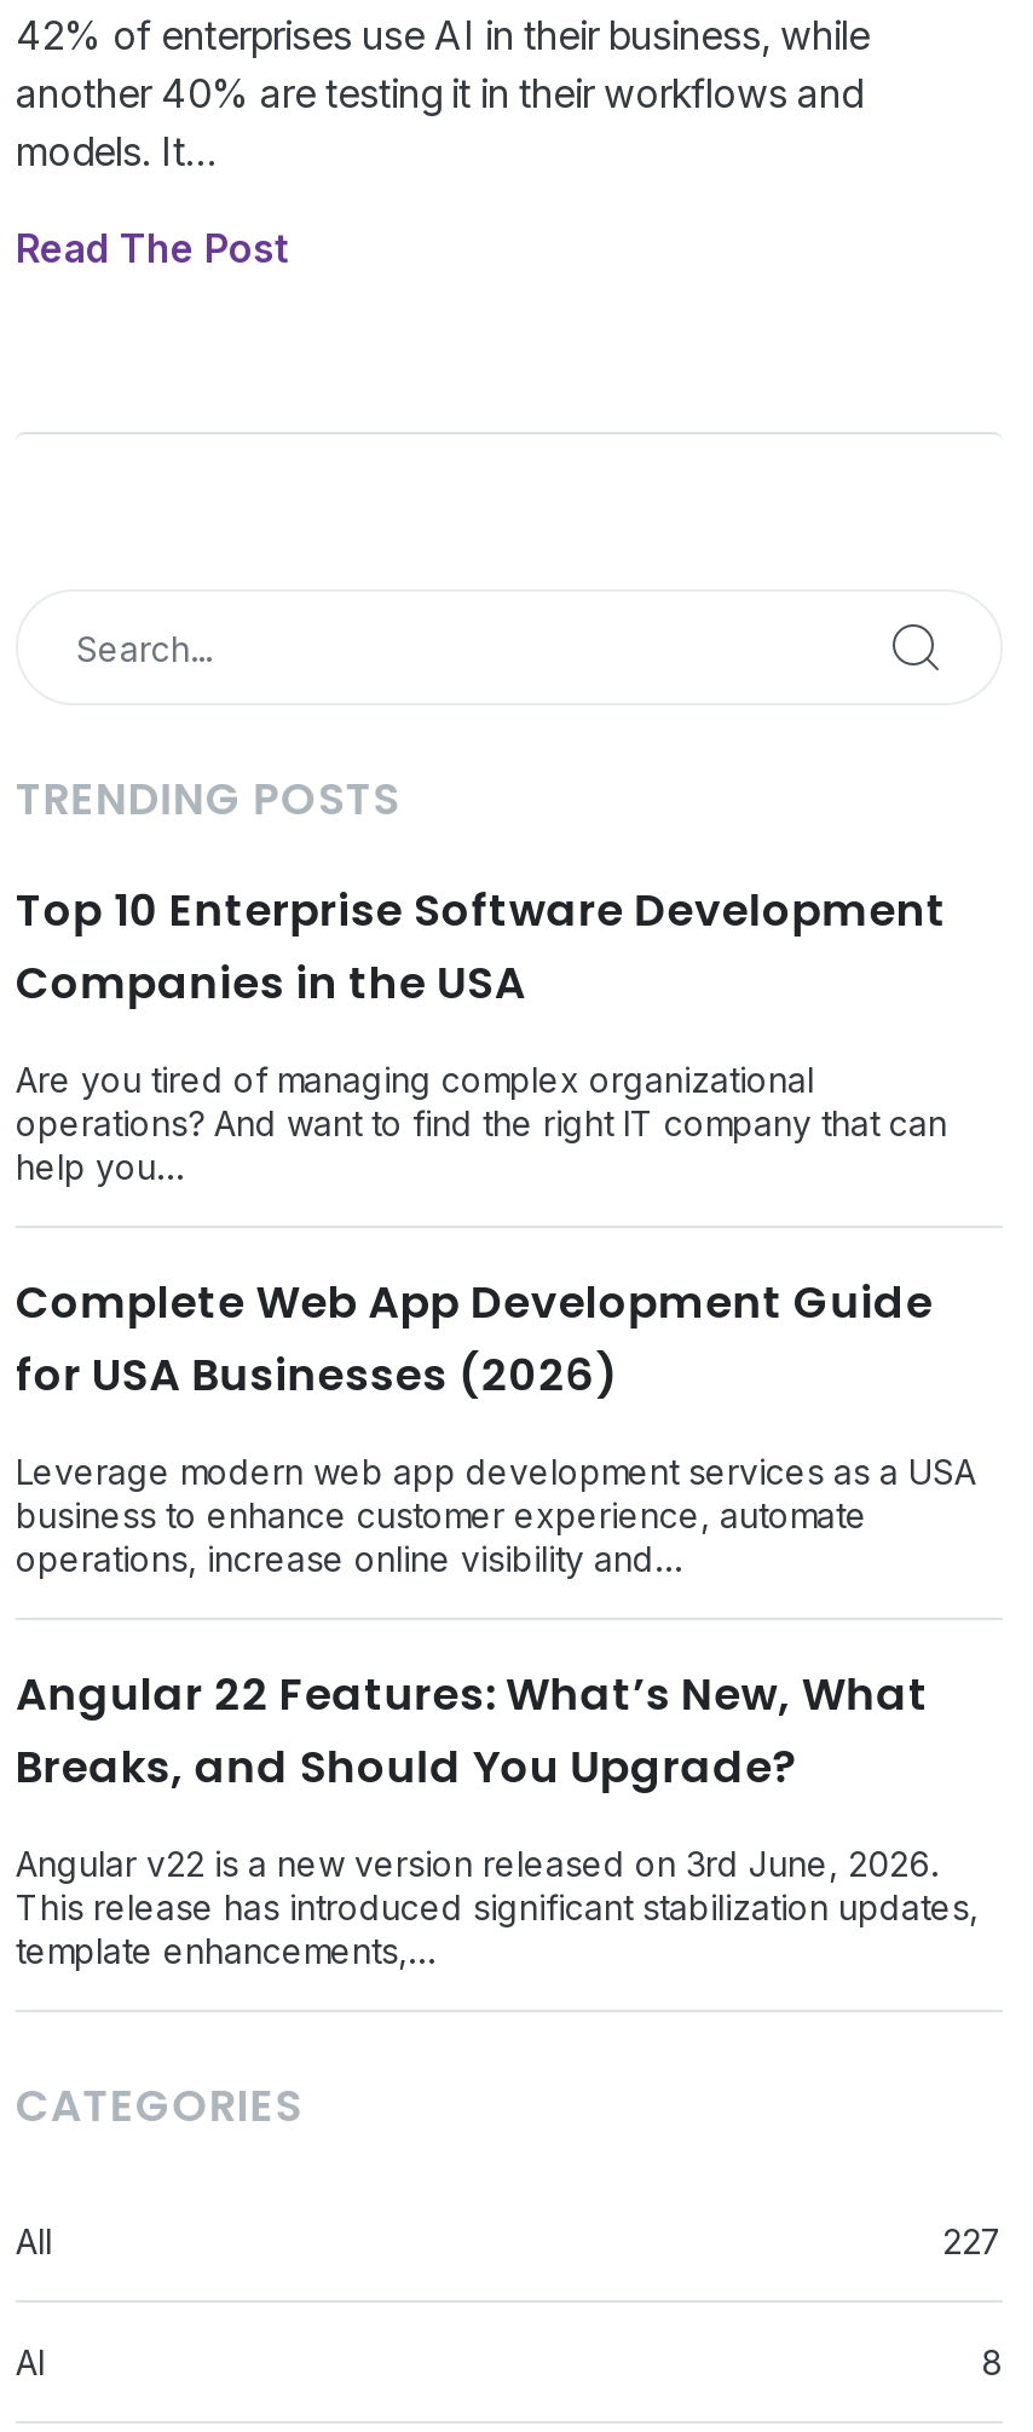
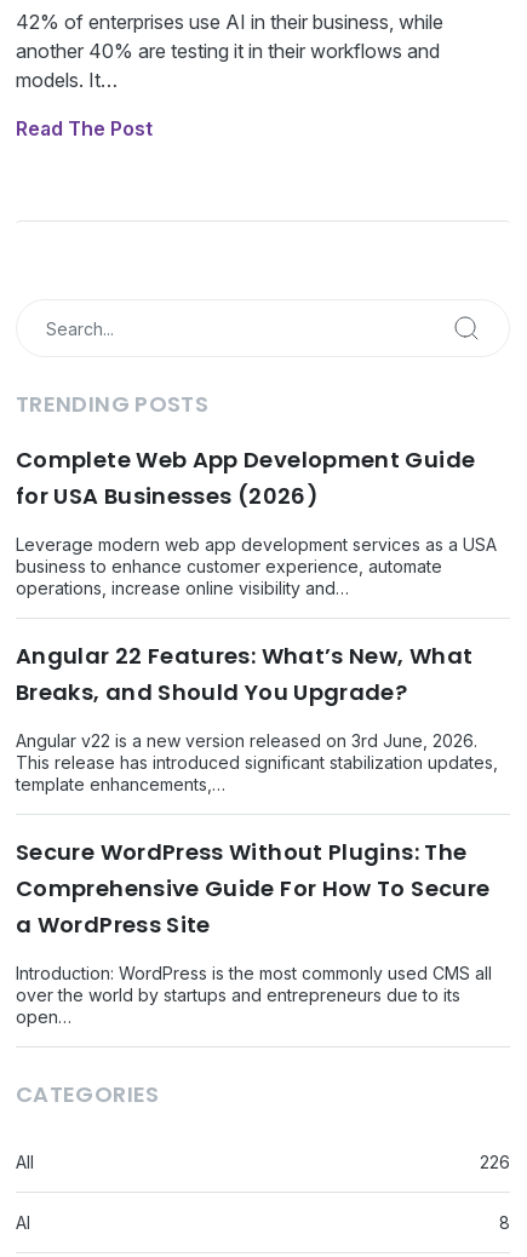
[16,880,947,1187] Top 10 Enterprise Software Development | Companies in the USA | Are you tired of managing complex organizational | operations? And want to find the right IT company that can | help you… -> none
moved [16,1272,979,1971] -> [16,445,498,795]: Complete Web App Development Guide | for USA Businesses (2026) | Leverage modern web app development services as a USA | ... | This release has introduced significant stabilization updates, | template enhancements,…
none -> [16,837,492,1027] Secure WordPress Without Plugins: The | Comprehensive Guide For How To Secure | a WordPress Site | Introduction: WordPress is the most commonly used CMS all | over the world by startups and entrepreneurs due to its | open…
[942,2221,1003,2262] 227 -> [480,1152,510,1172] 226

